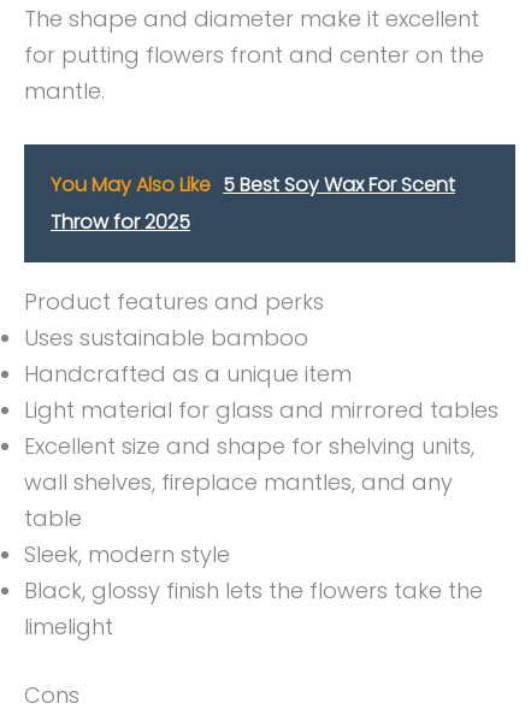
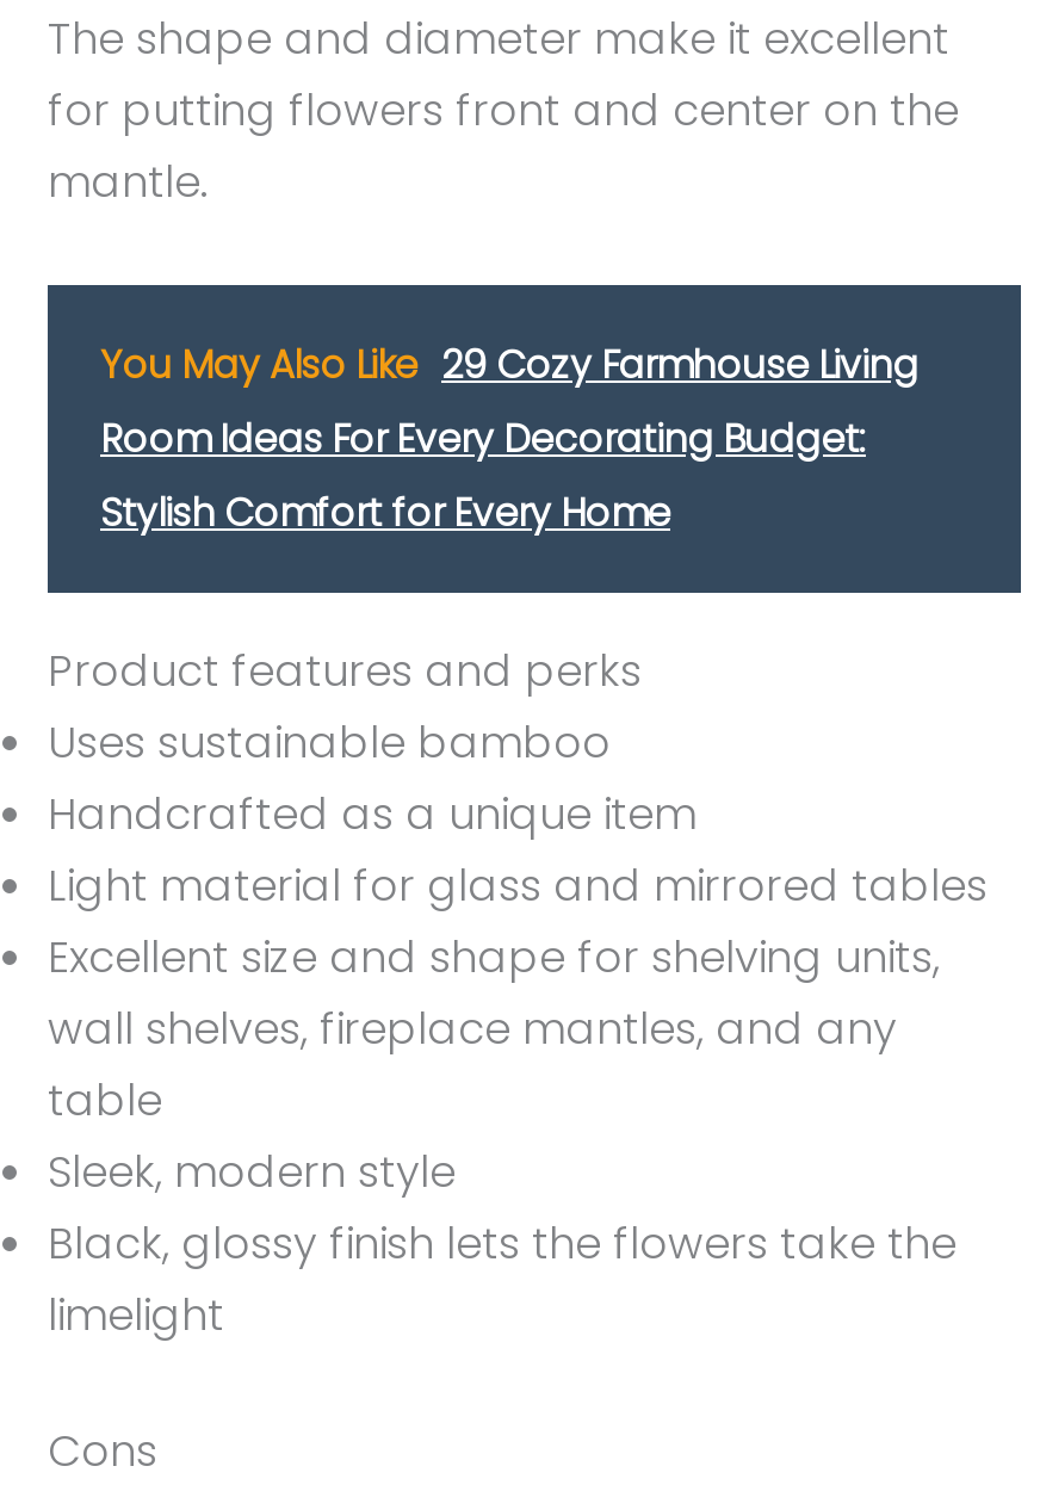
[51,171,455,236] You May Also Like 5 Best Soy Wax For Scent | Throw for 2025 -> [100,338,918,541] You May Also Like 29 Cozy Farmhouse Living | Room Ideas For Every Decorating Budget: | Stylish Comfort for Every Home

